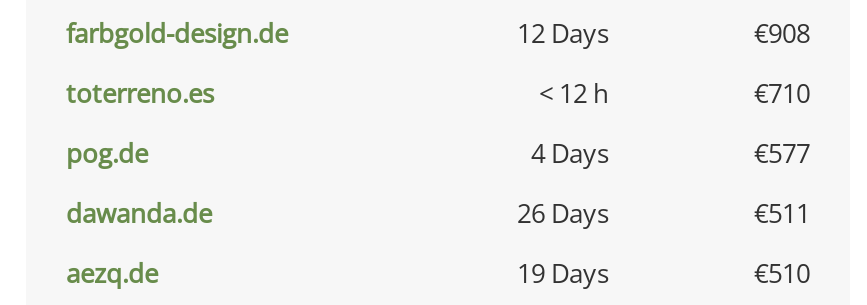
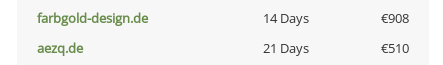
[517,15,609,51] 12 Days -> [262,9,308,27] 14 Days
[66,75,810,231] toterreno.es | < 12 h | €710 | pog.de | 4 Days | €577 | dawanda.de | 26 Days | €511 -> none
[517,255,609,291] 19 Days -> [262,39,308,57] 21 Days

